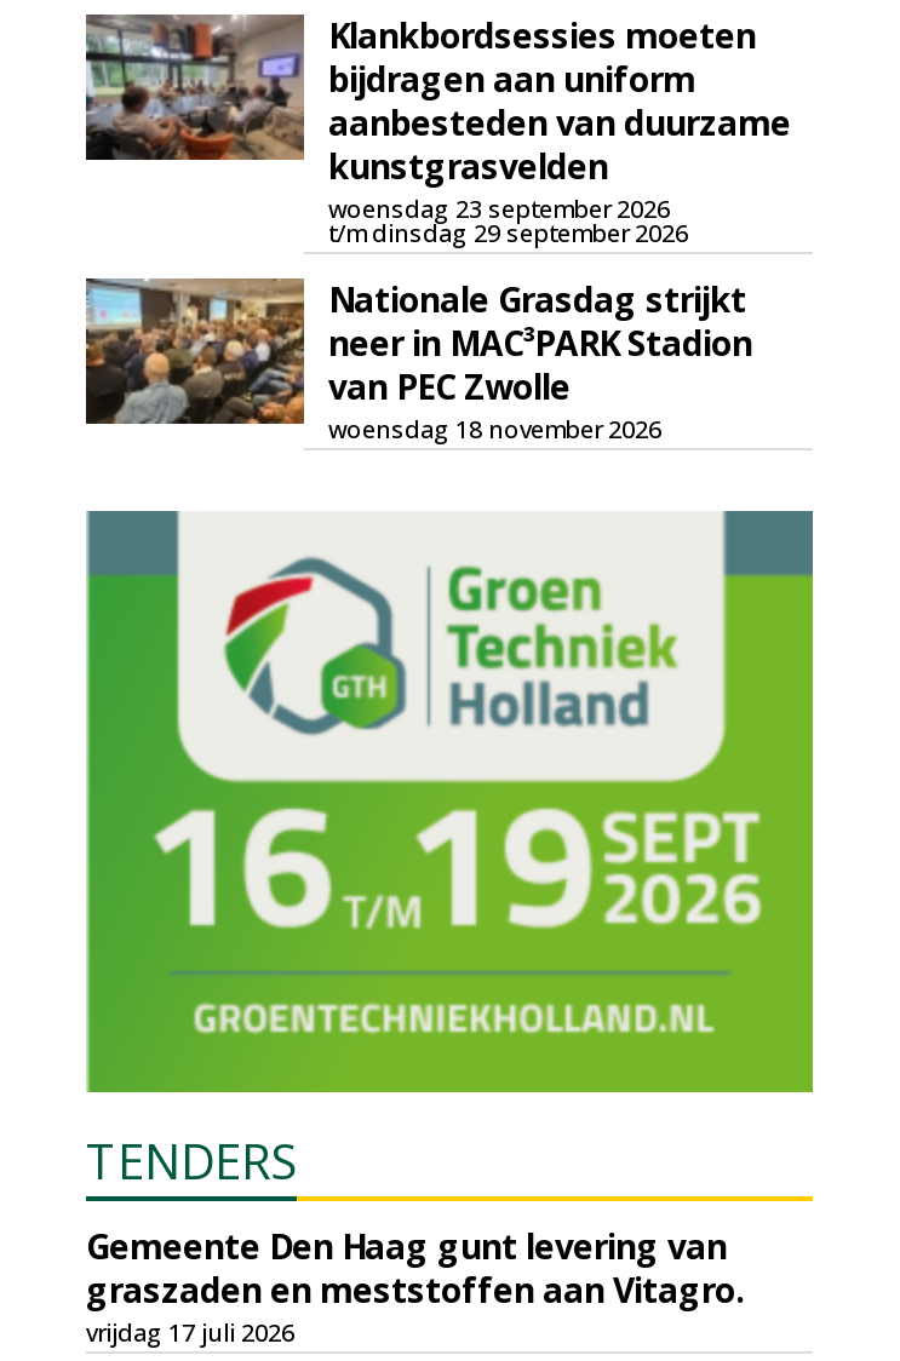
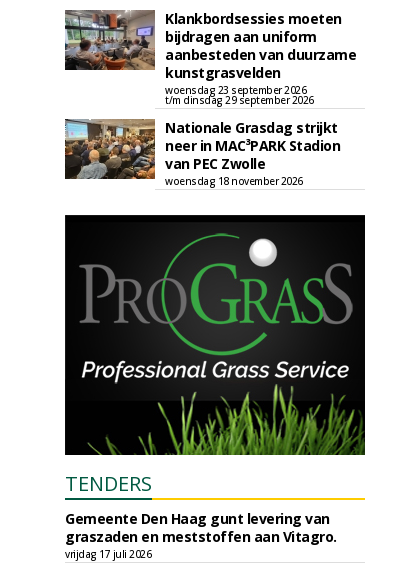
[86,509,815,1095] [image] -> [64,214,366,456] [image]

